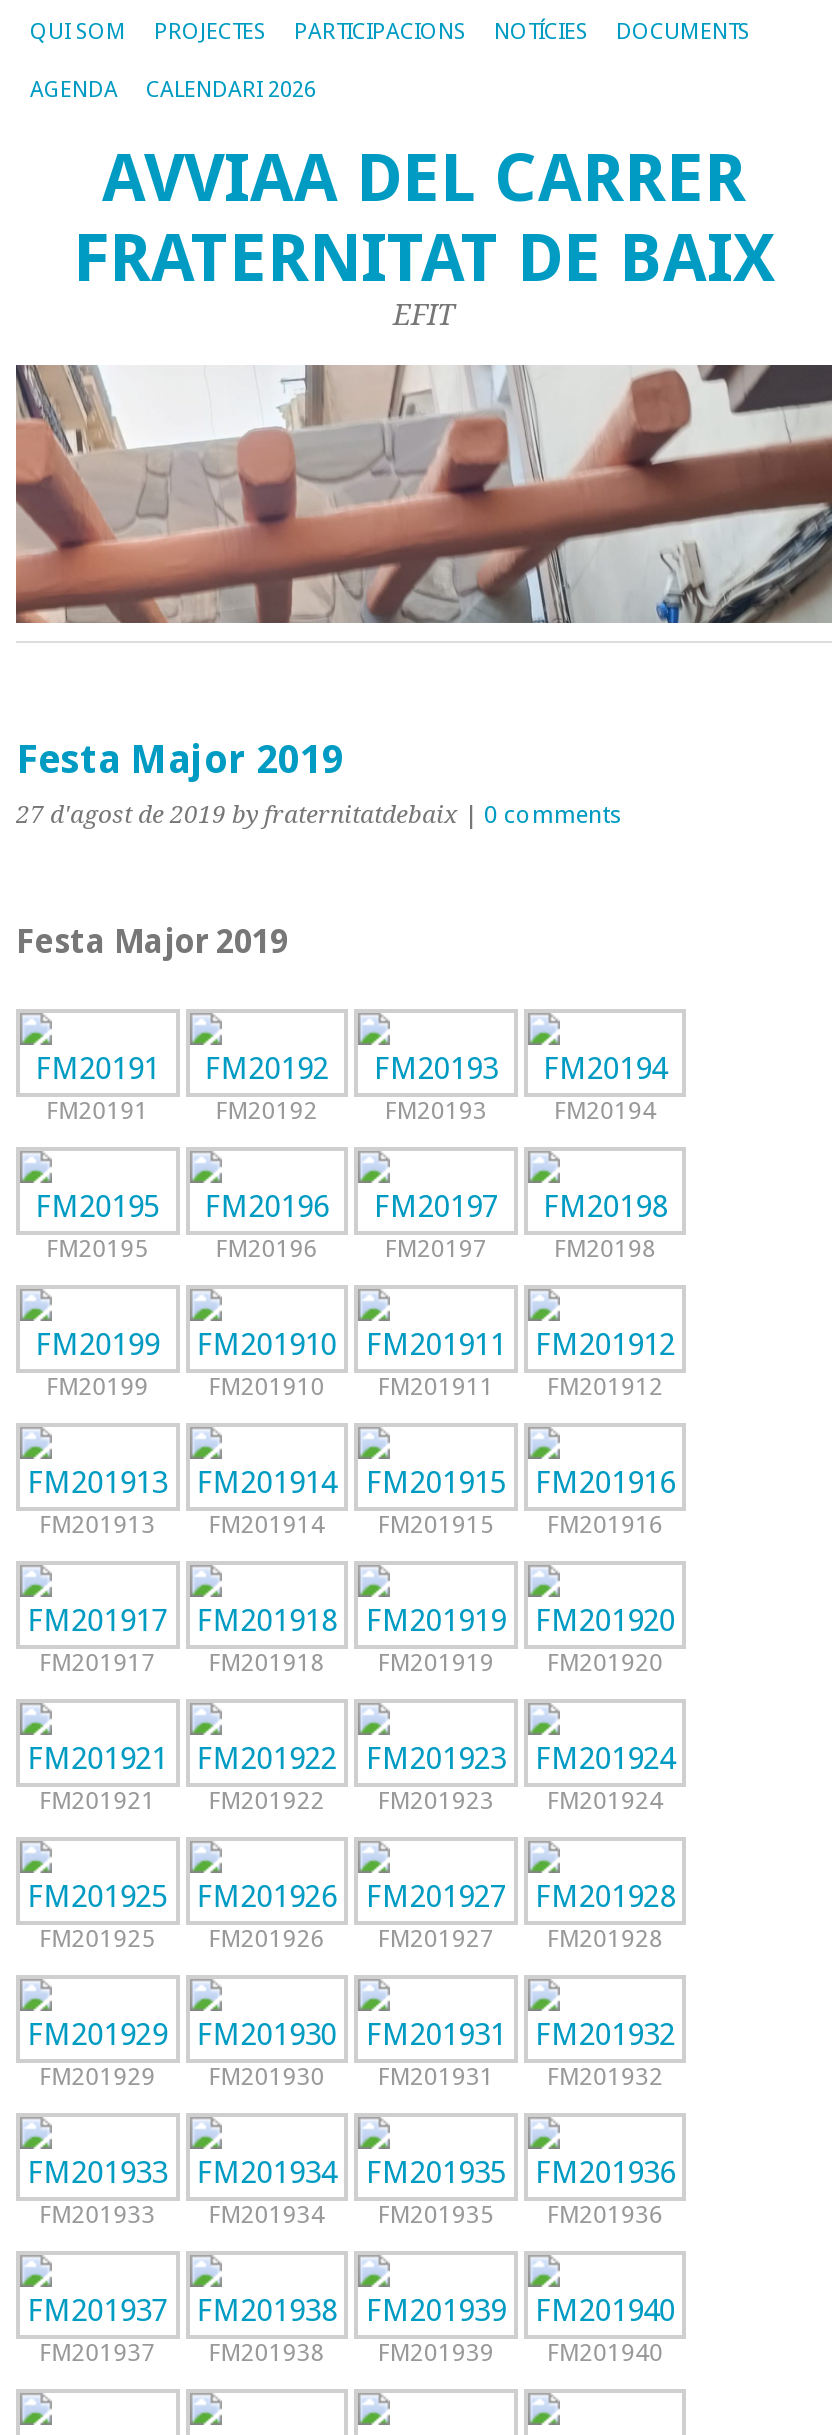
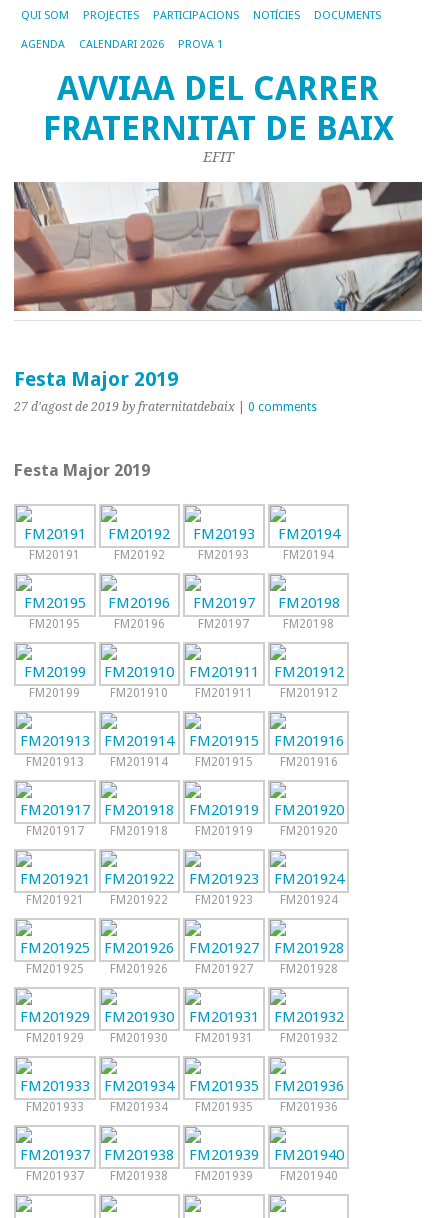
none -> [178,38,223,51] PROVA 1

